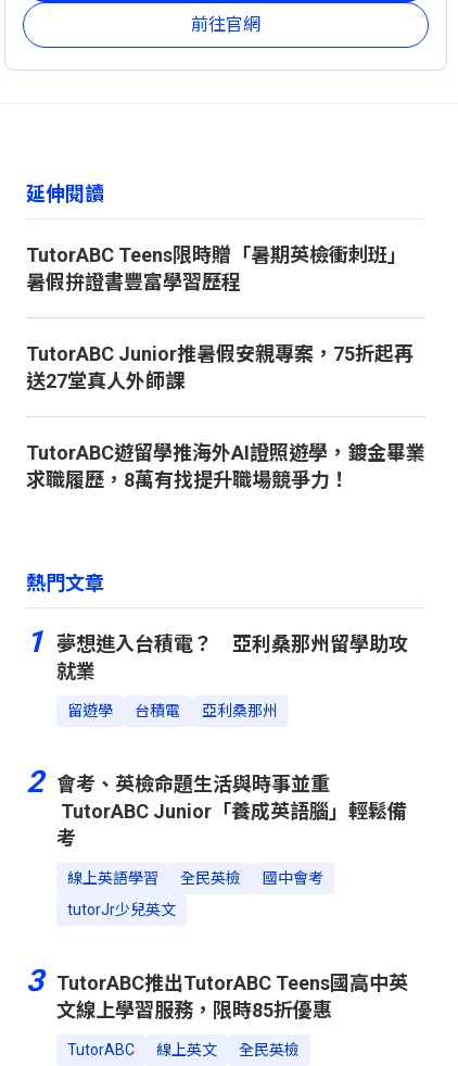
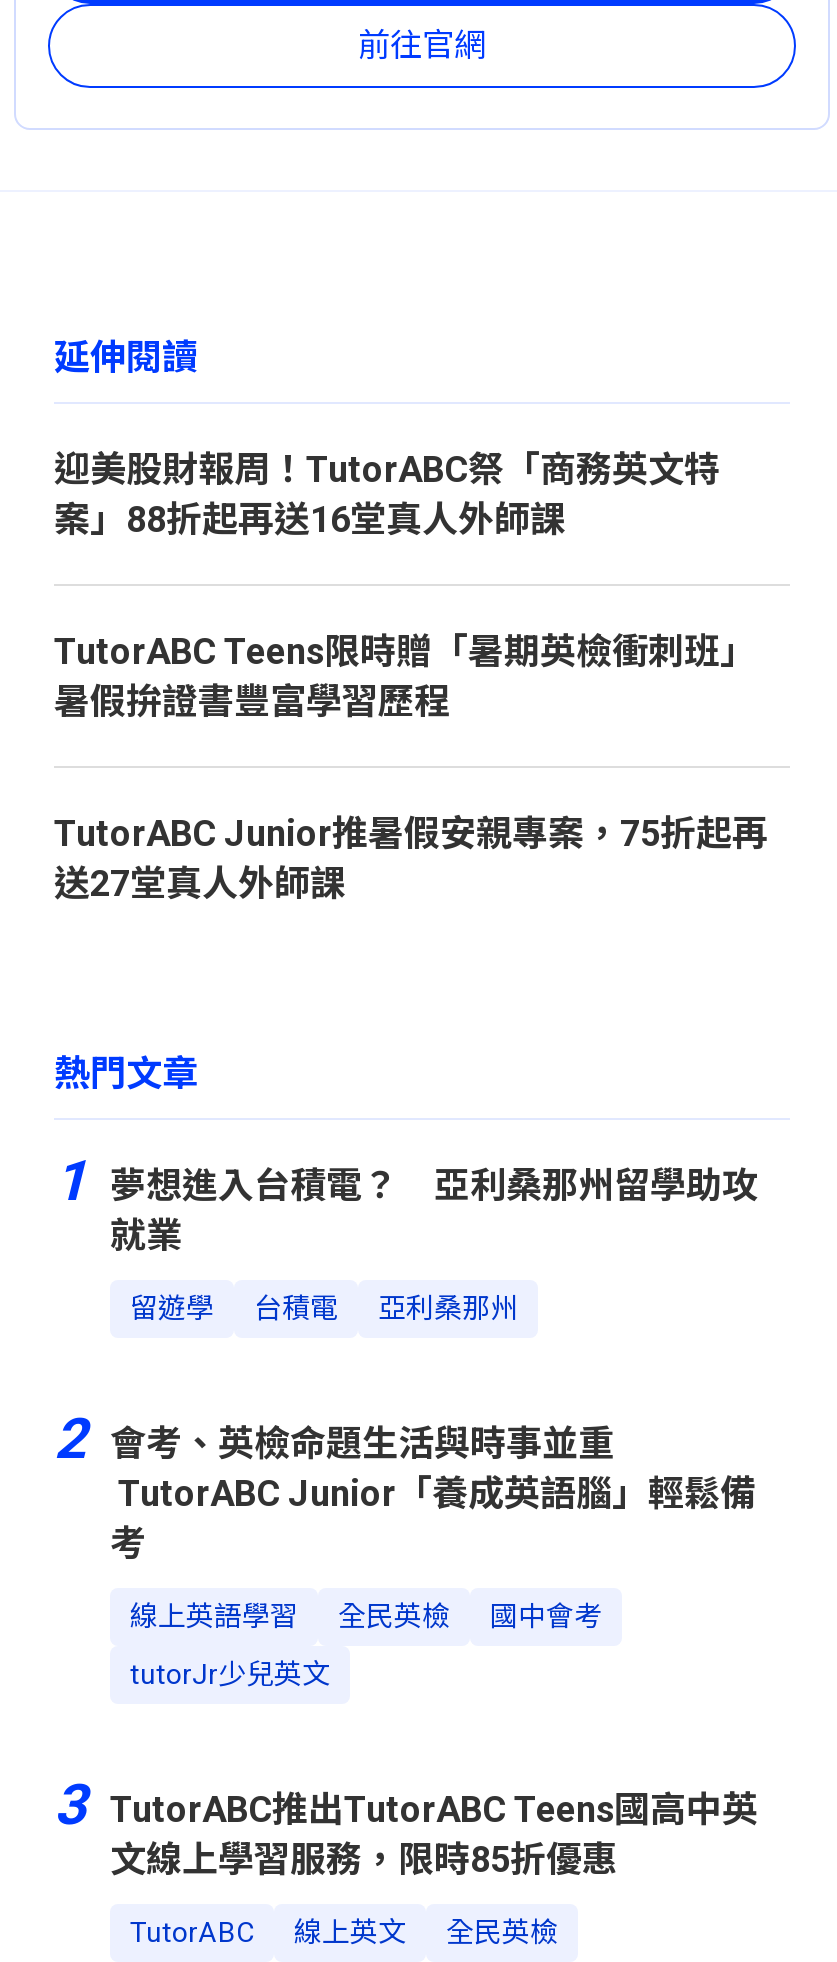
none -> [54,448,720,540] 迎美股財報周！TutorABC祭「商務英文特 | 案」88折起再送16堂真人外師課
moved [26,243,414,392] -> [54,630,768,904]: TutorABC Teens限時贈「暑期英檢衝刺班」 | 暑假拚證書豐富學習歷程 | TutorABC Junior推暑假安親專案，75折起再 | 送27堂真人外師課
[26,441,425,491] TutorABC遊留學推海外AI證照遊學，鍍金畢業 | 求職履歷，8萬有找提升職場競爭力！ -> none

